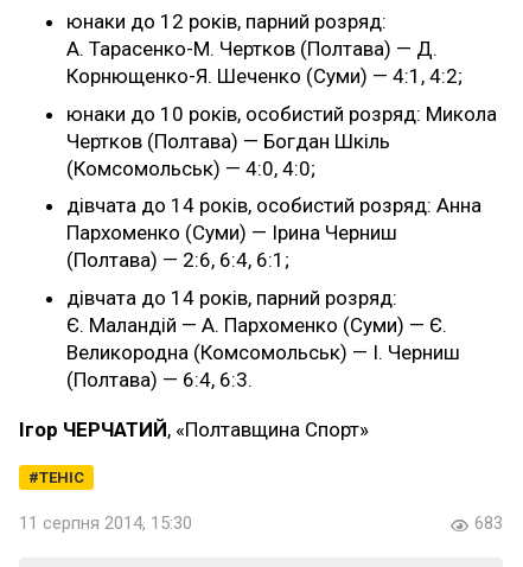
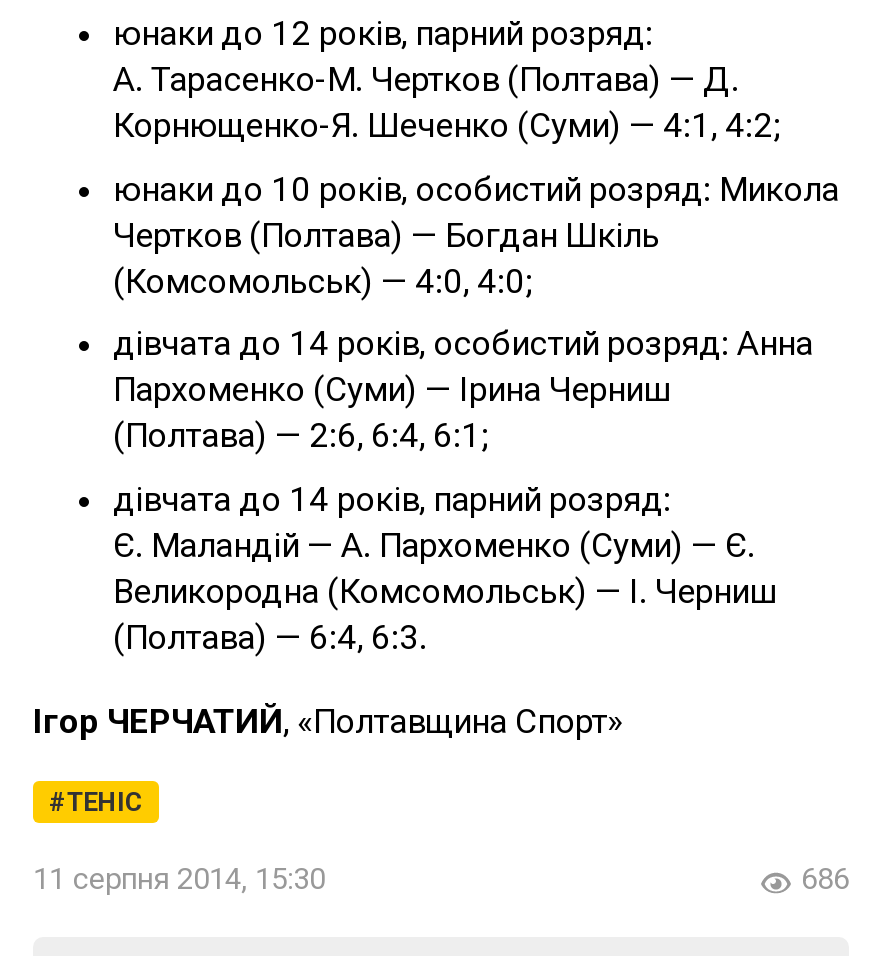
[474,512,503,534] 683 -> [801,861,849,897] 686

